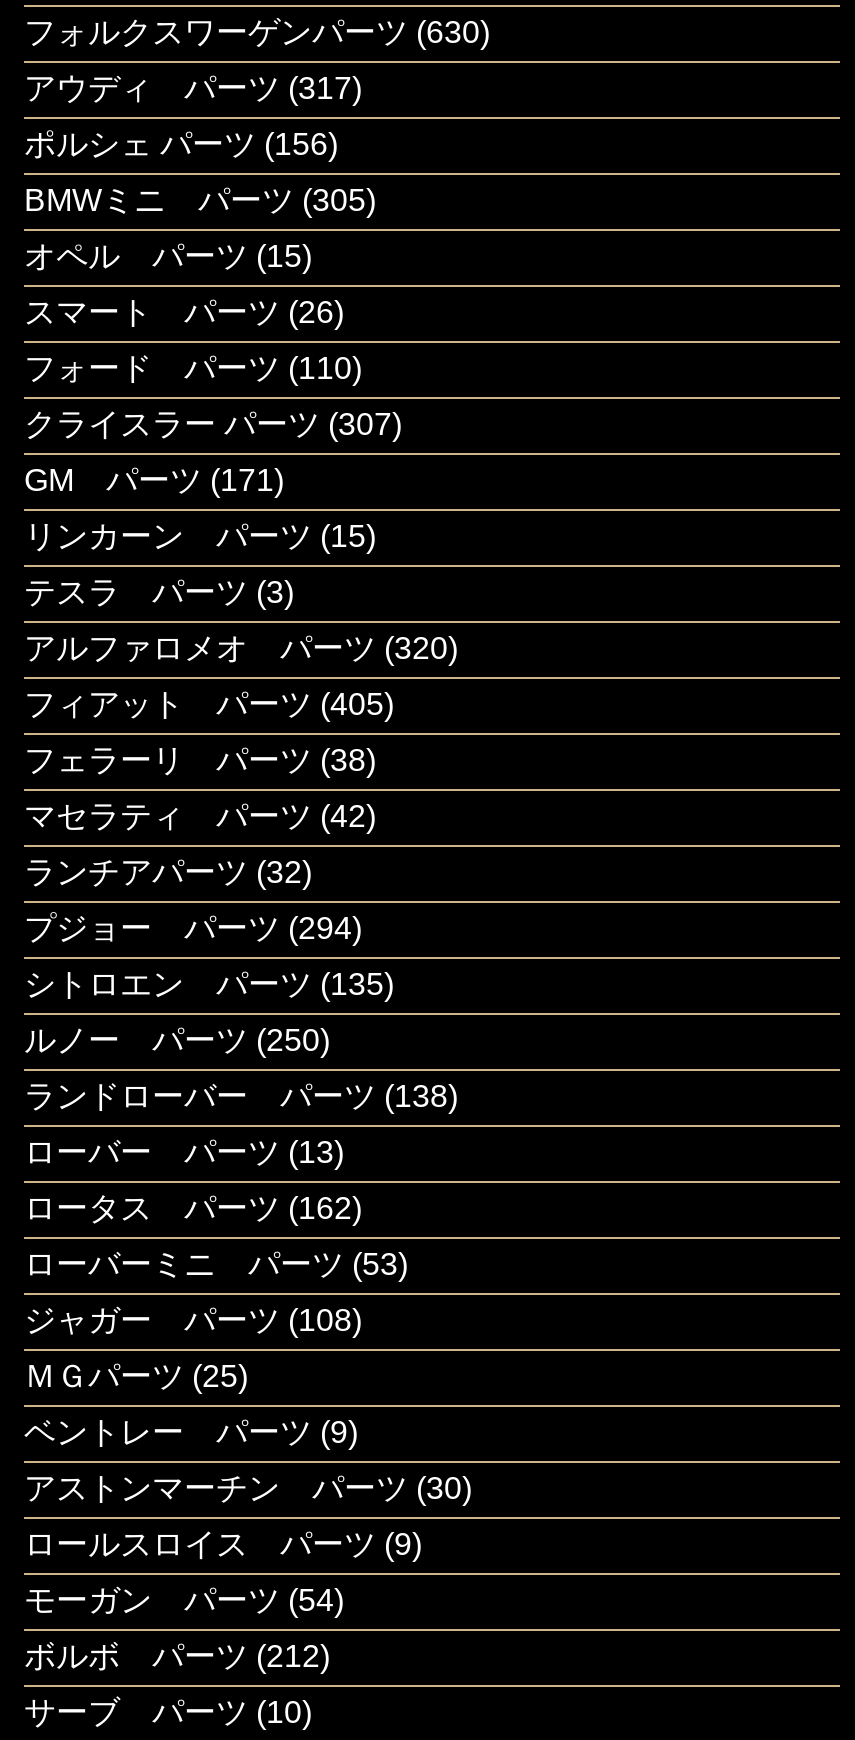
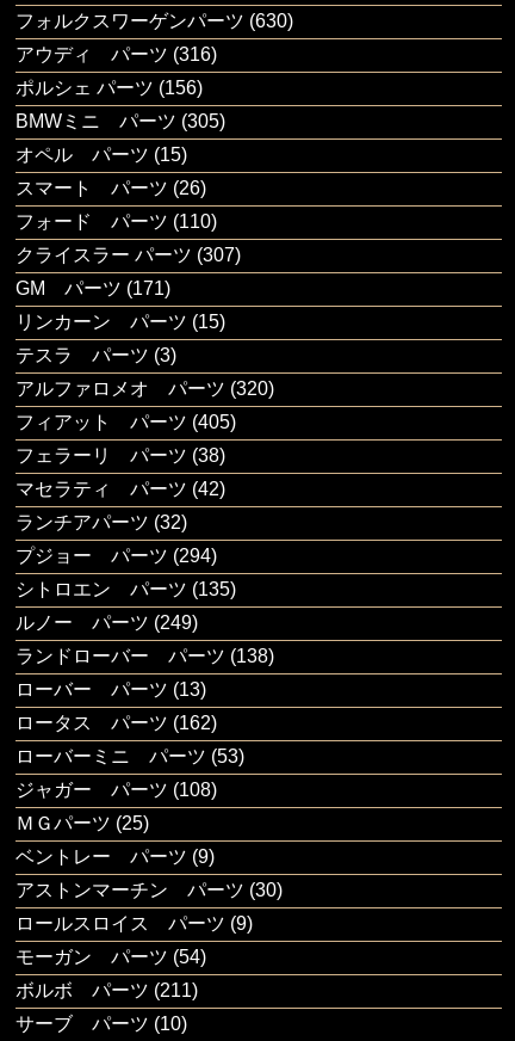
[24,71,362,105] アウディ パーツ(317) -> [15,44,217,64] アウディ パーツ(316)
[24,1023,330,1057] ルノー パーツ(250) -> [15,612,198,633] ルノー パーツ(249)
[24,1639,330,1673] ボルボ パーツ(212) -> [15,980,198,1000] ボルボ パーツ(211)

